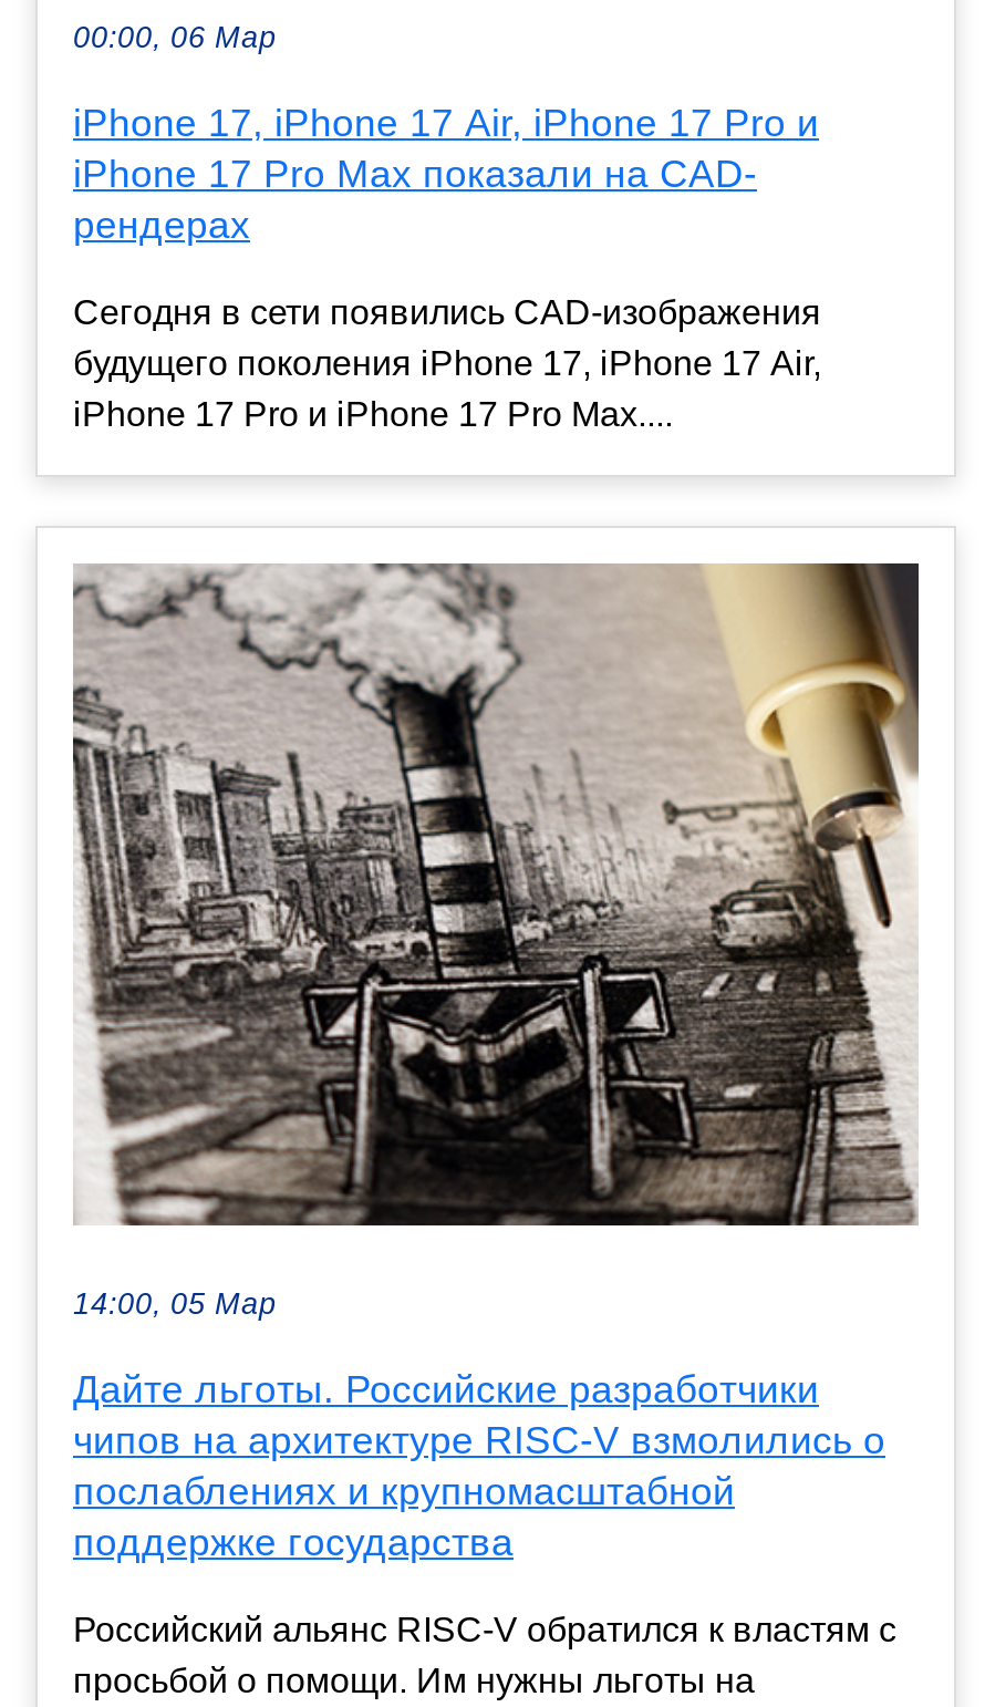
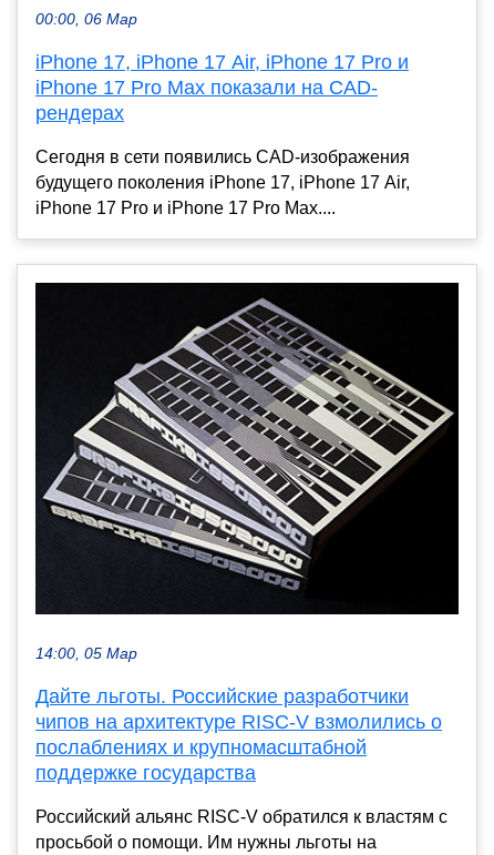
[71,562,921,1227] [image] -> [34,282,460,615] [image]

